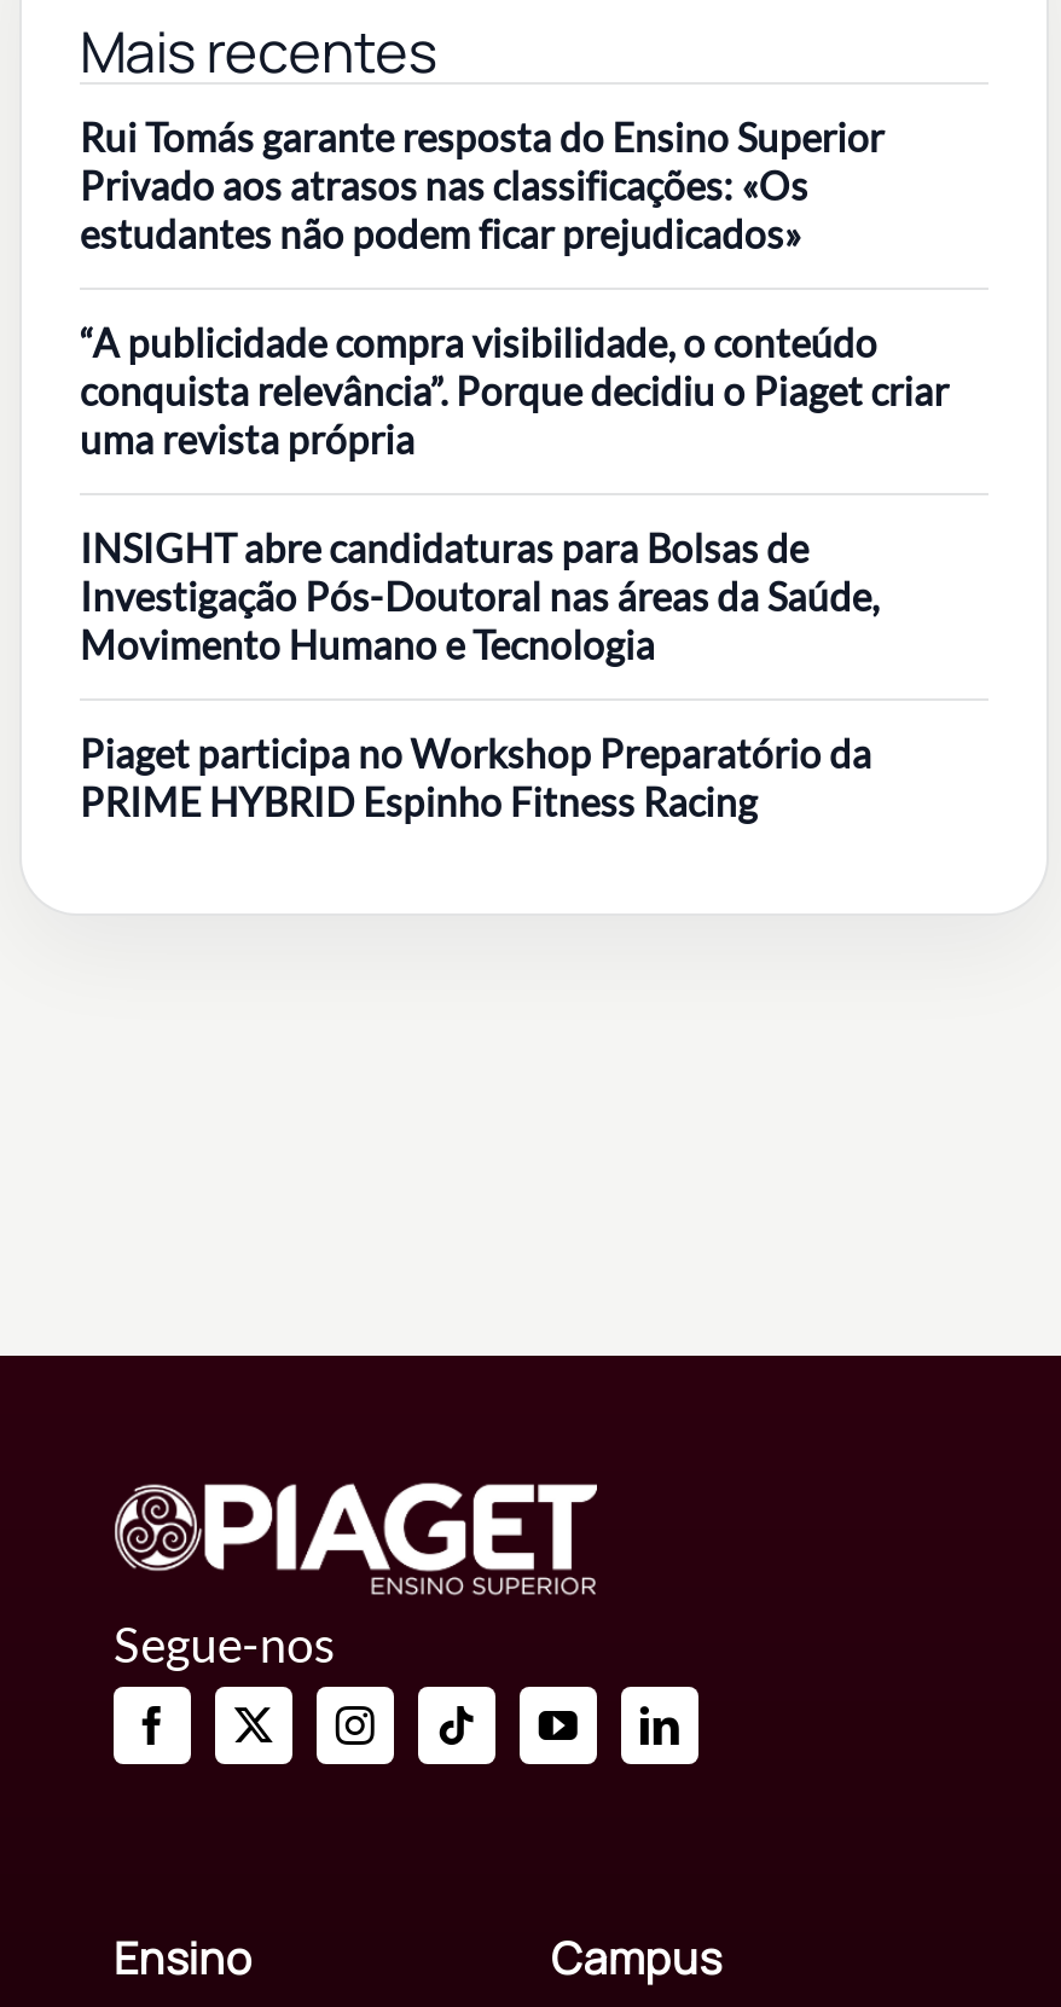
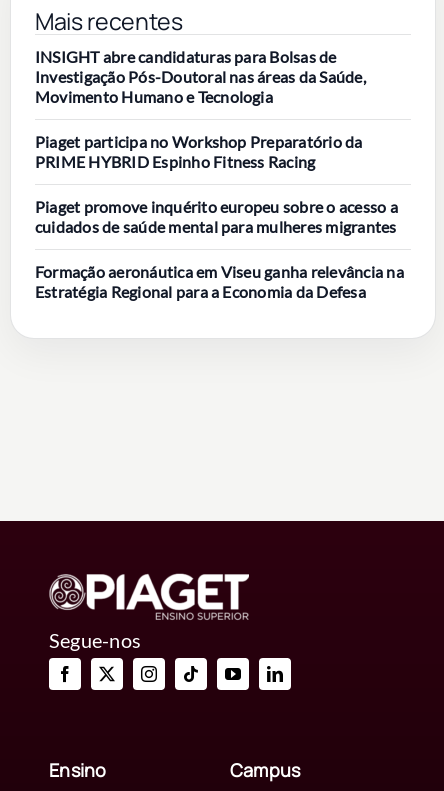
[80,113,949,461] Rui Tomás garante resposta do Ensino Superior | Privado aos atrasos nas classificações: «Os | estudantes não podem ficar prejudicados» | “A publicidade compra visibilidade, o conteúdo | conquista relevância”. Porque decidiu o Piaget criar | uma revista própria -> none
moved [80,524,879,824] -> [35,47,366,171]: INSIGHT abre candidaturas para Bolsas de | Investigação Pós-Doutoral nas áreas da Saúde, | Movimento Humano e Tecnologia | Piaget participa no Workshop Preparatório da | PRIME HYBRID Espinho Fitness Racing
none -> [35,197,404,301] Piaget promove inquérito europeu sobre o acesso a | cuidados de saúde mental para mulheres migrantes | Formação aeronáutica em Viseu ganha relevância na | Estratégia Regional para a Economia da Defesa

